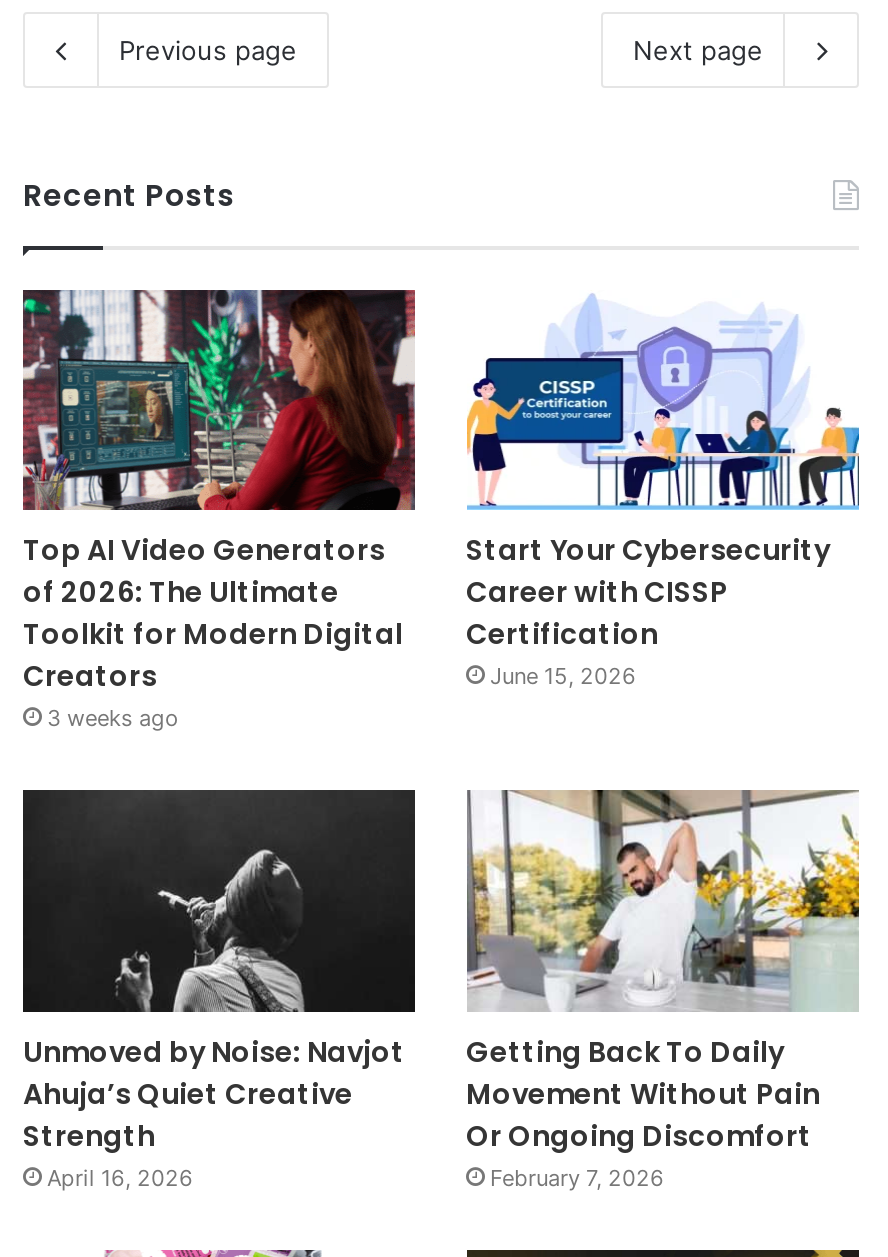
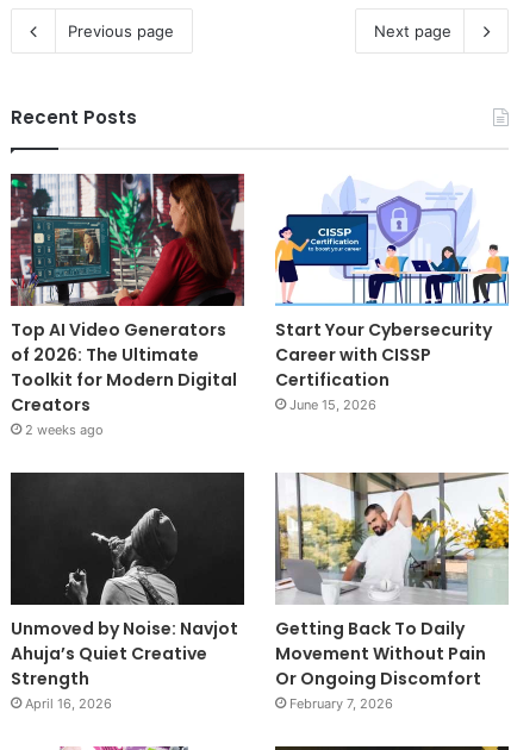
[47,705,179,733] 3 weeks ago -> [25,421,104,438] 2 weeks ago

